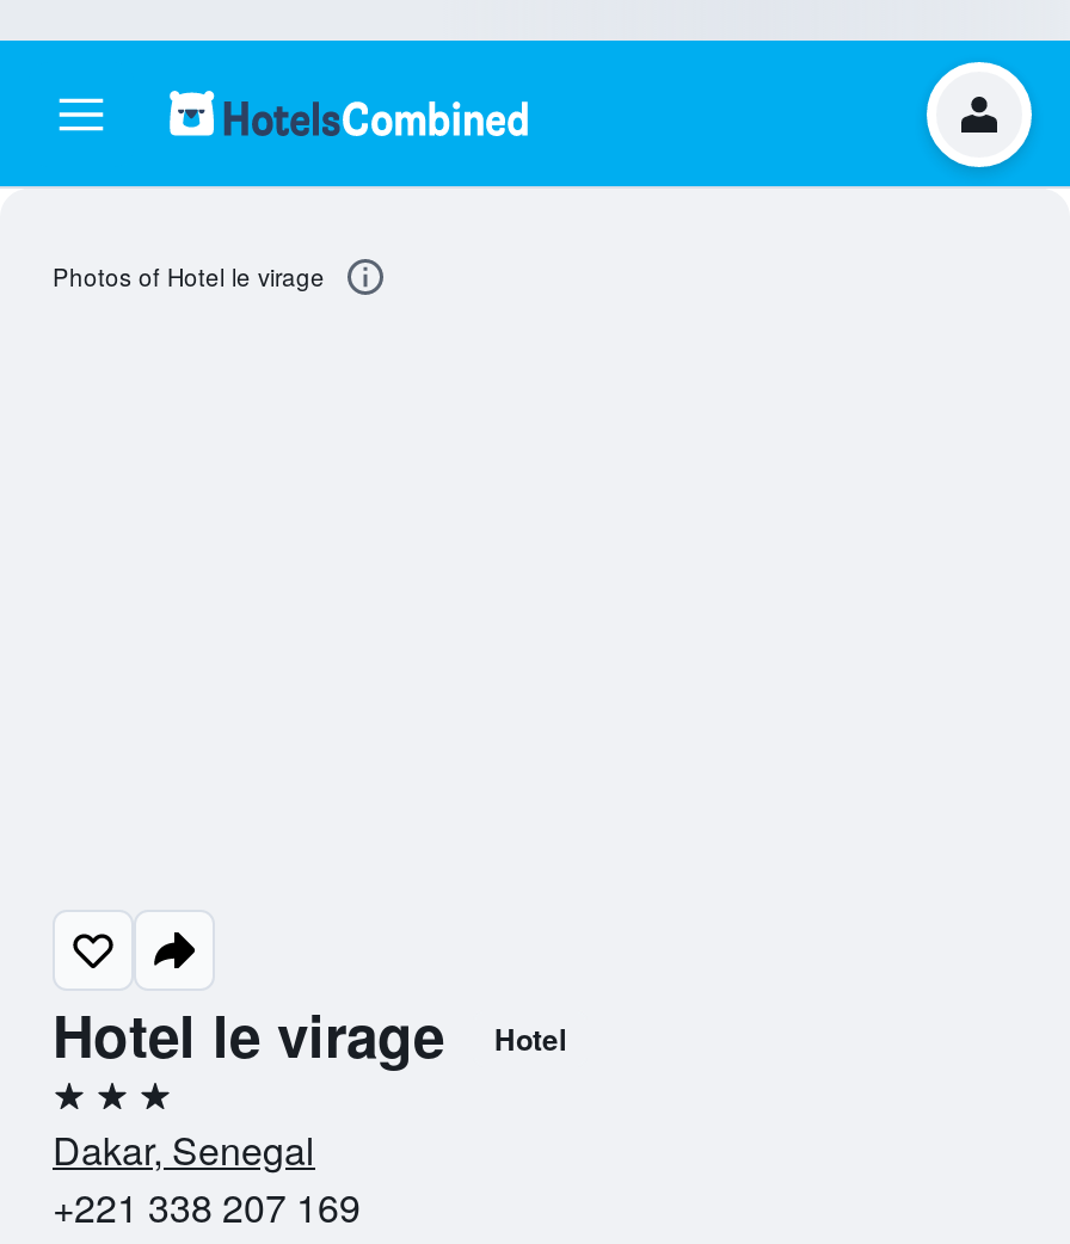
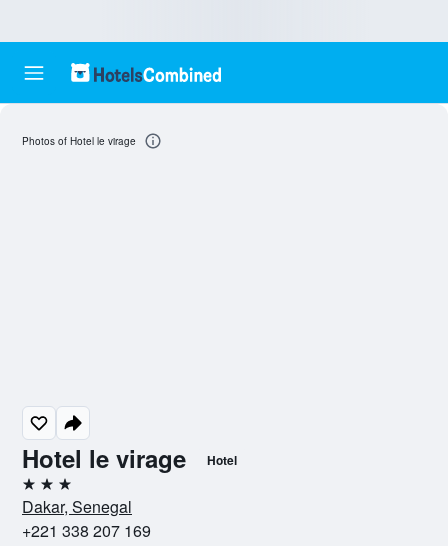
[924,60,1034,170] [image] -> none

